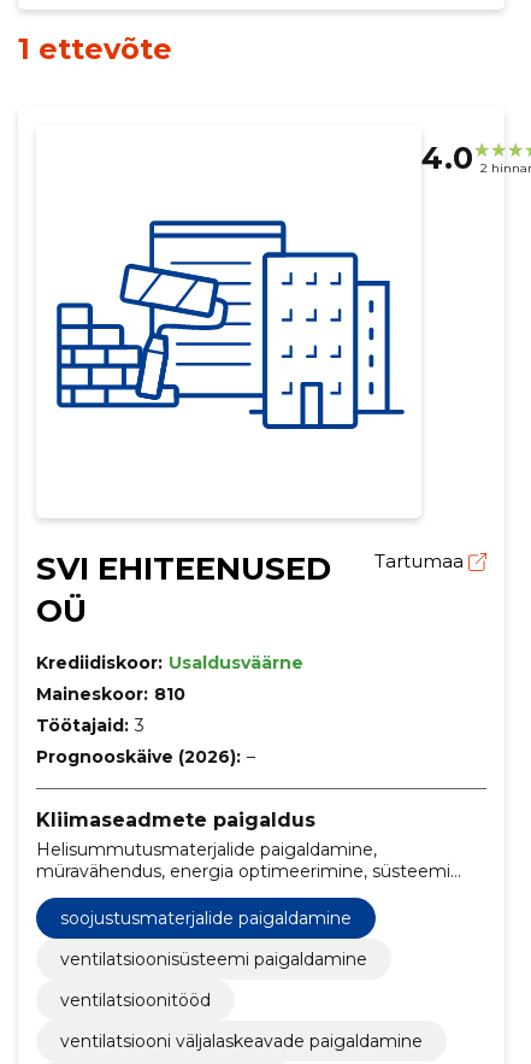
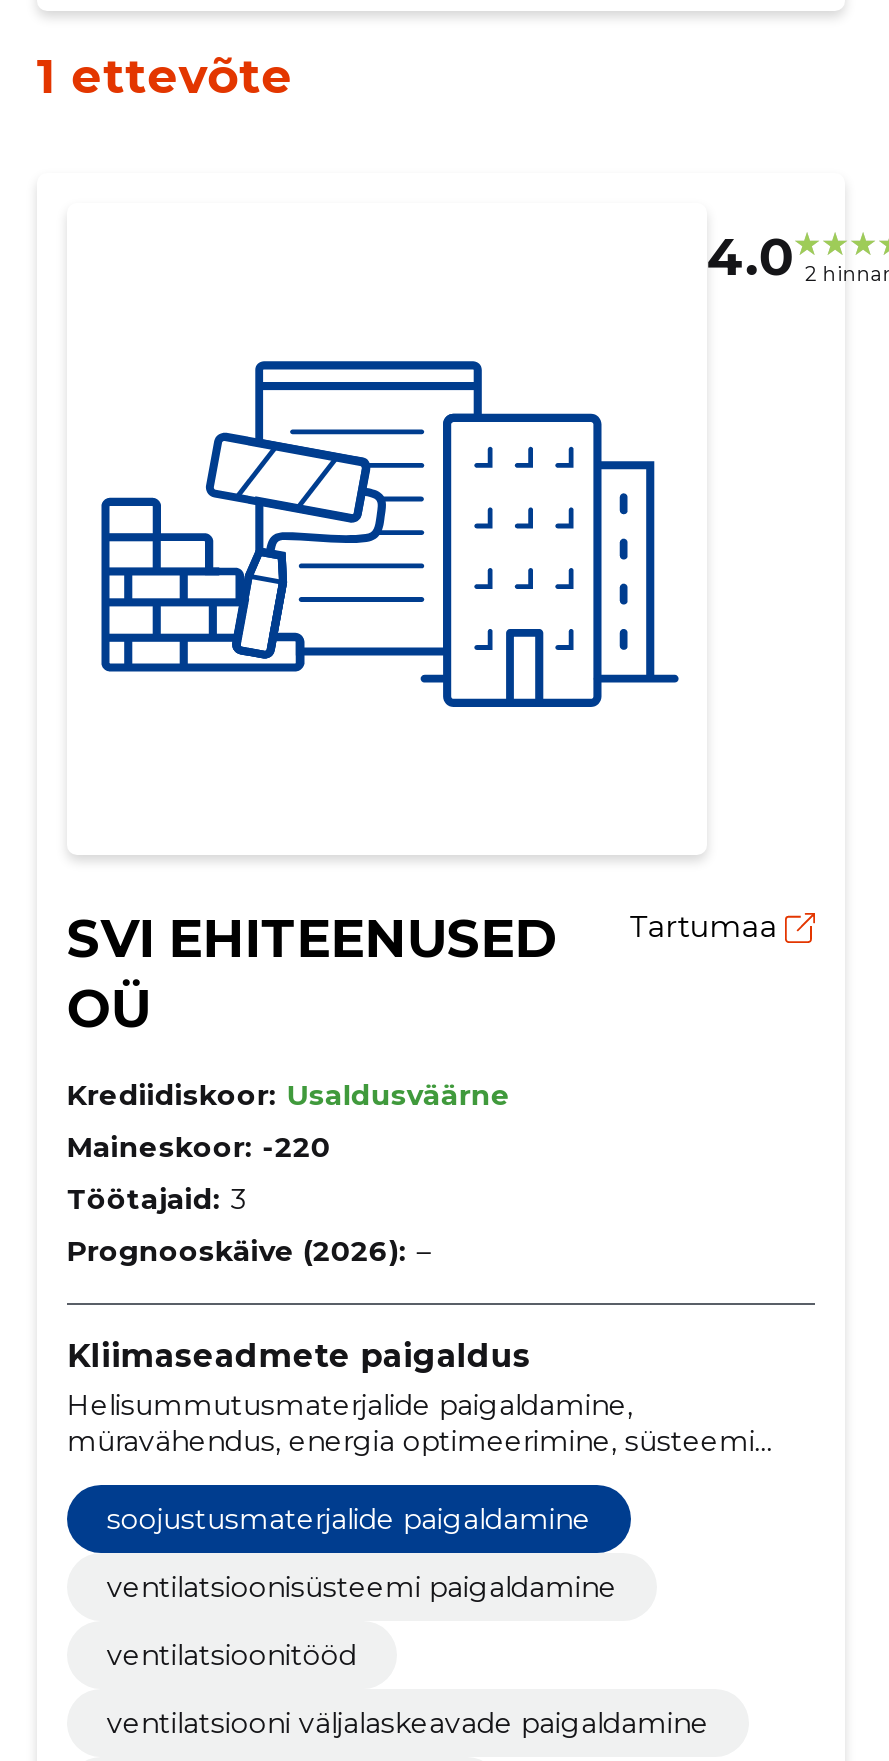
[36,683,185,705] Maineskoor: 810 -> [67,1129,331,1165] Maineskoor: -220

